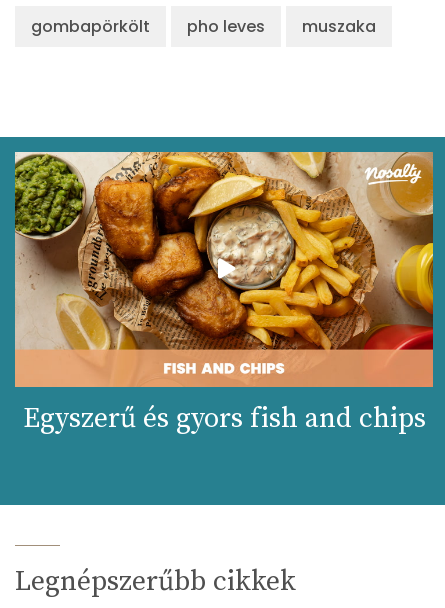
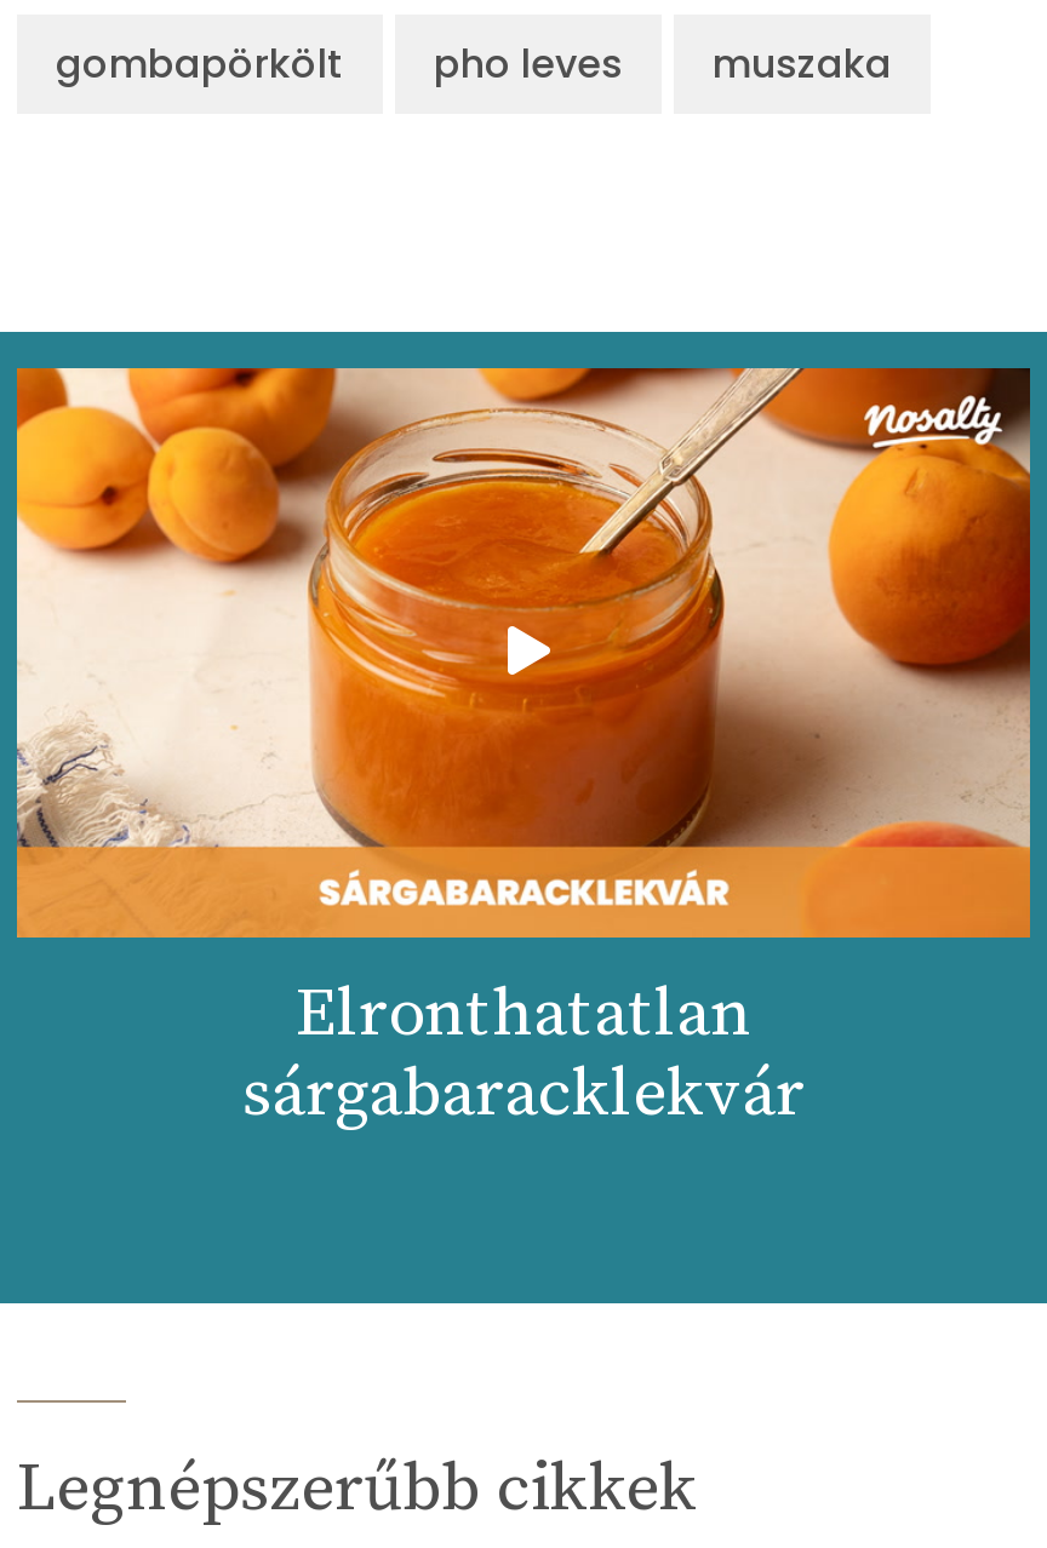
[14,151,434,436] [image] | Egyszerű és gyors fish and chips -> [15,366,1032,1137] [image] | Elronthatatlan | sárgabaracklekvár

